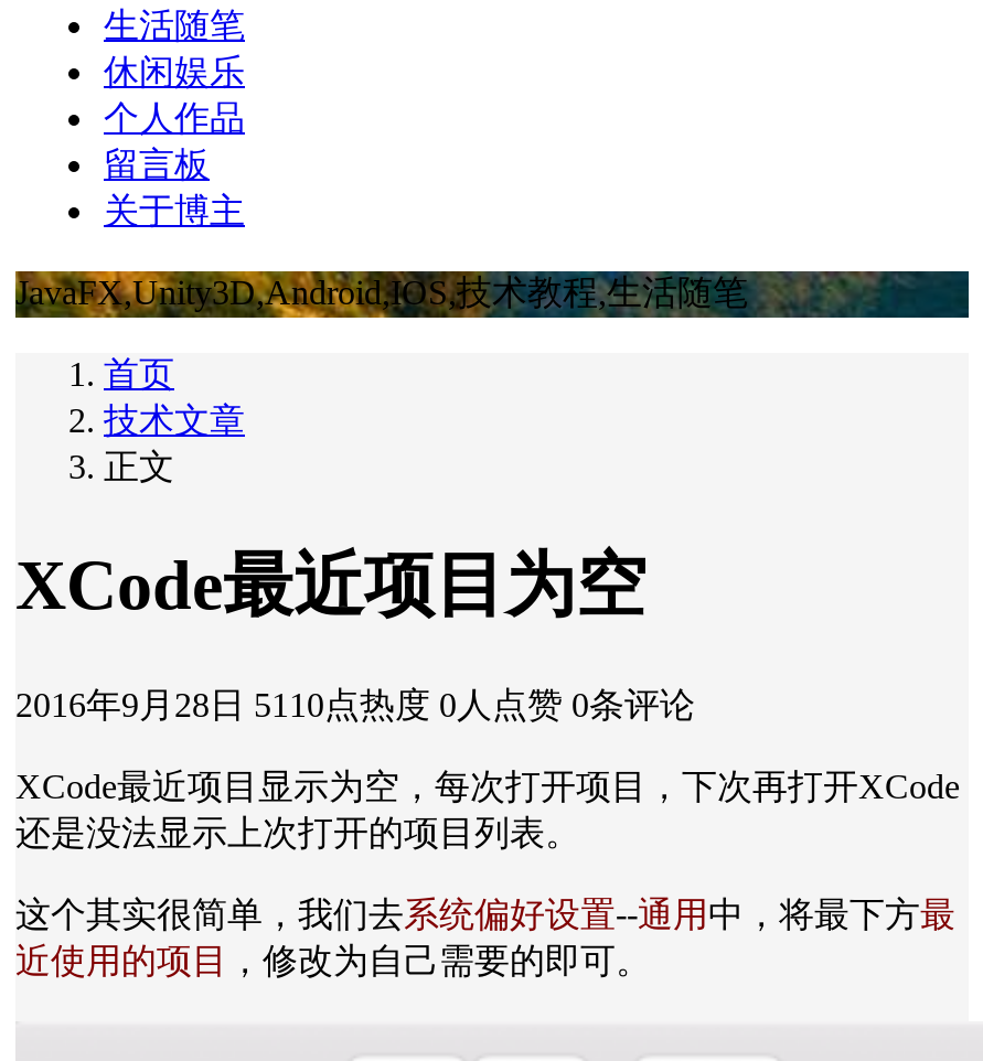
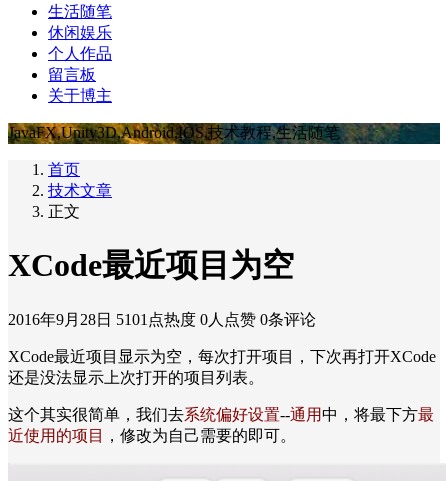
[15,685,695,723] 2016年9月28日 5110点热度 0人点赞 0条评论 -> [8,311,316,328] 2016年9月28日 5101点热度 0人点赞 0条评论

